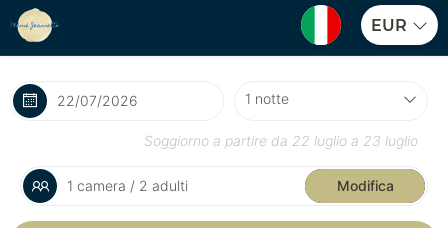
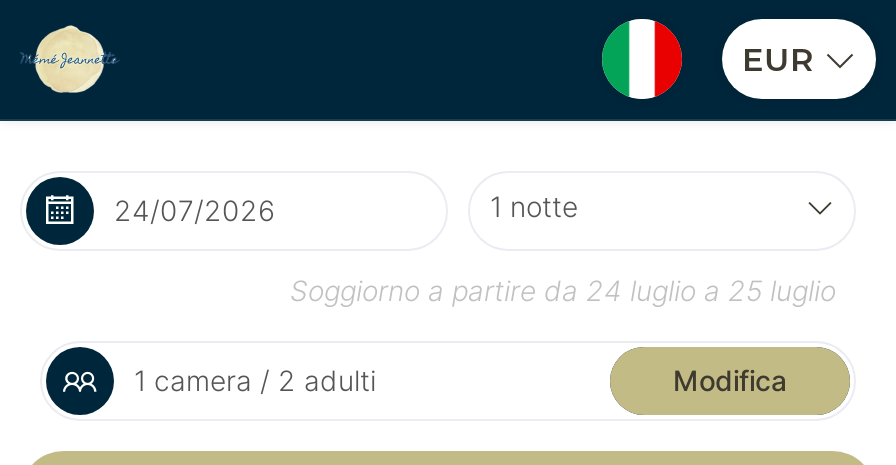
[144,132,418,149] Soggiorno a partire da 22 luglio a 23 luglio -> [290,273,836,307] Soggiorno a partire da 24 luglio a 25 luglio

